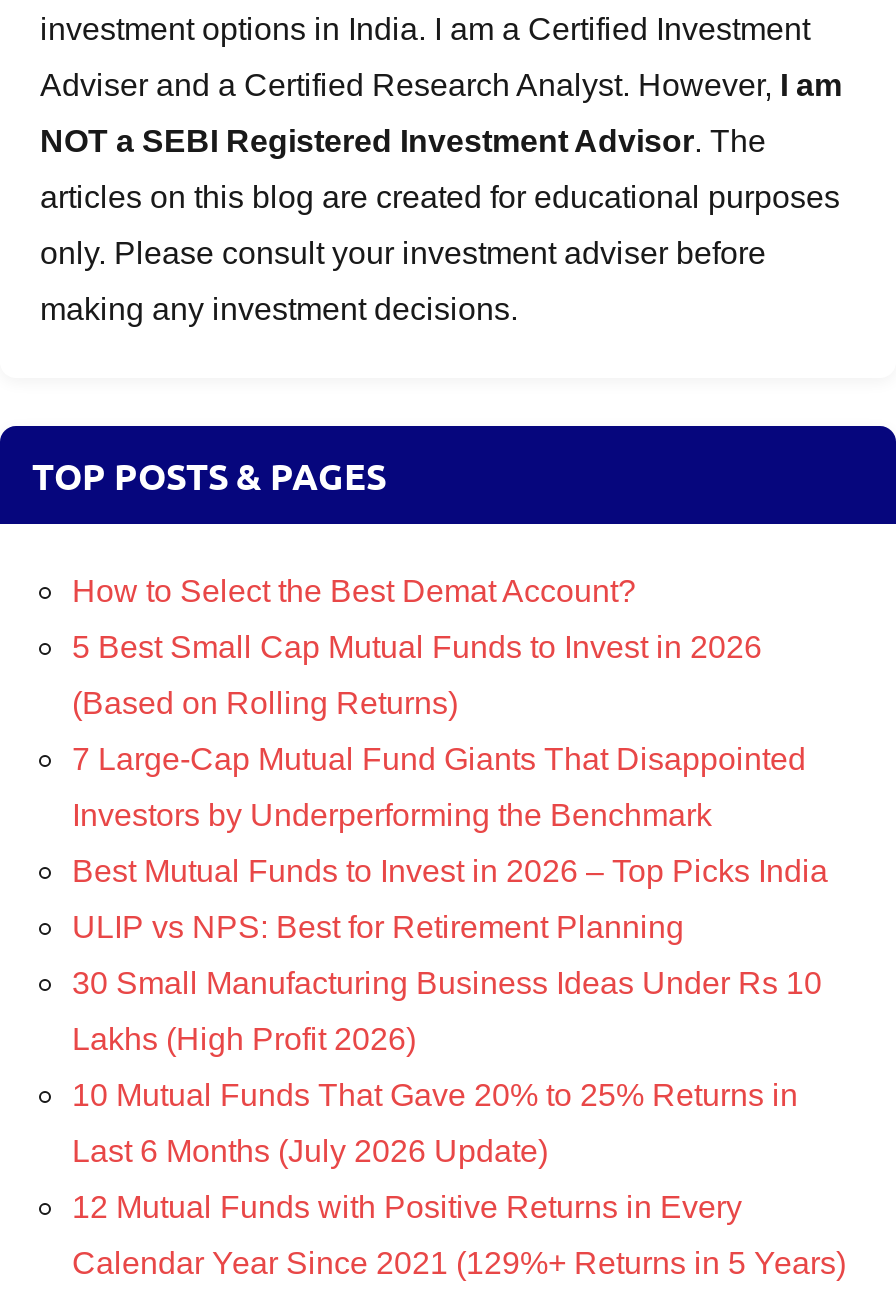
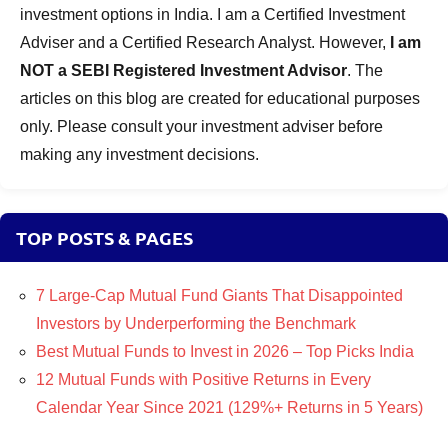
[72,574,762,720] How to Select the Best Demat Account? | 5 Best Small Cap Mutual Funds to Invest in 2026 | (Based on Rolling Returns) -> none
[72,910,822,1168] ULIP vs NPS: Best for Retirement Planning | 30 Small Manufacturing Business Ideas Under Rs 10 | Lakhs (High Profit 2026) | 10 Mutual Funds That Gave 20% to 25% Returns in | Last 6 Months (July 2026 Update) -> none

